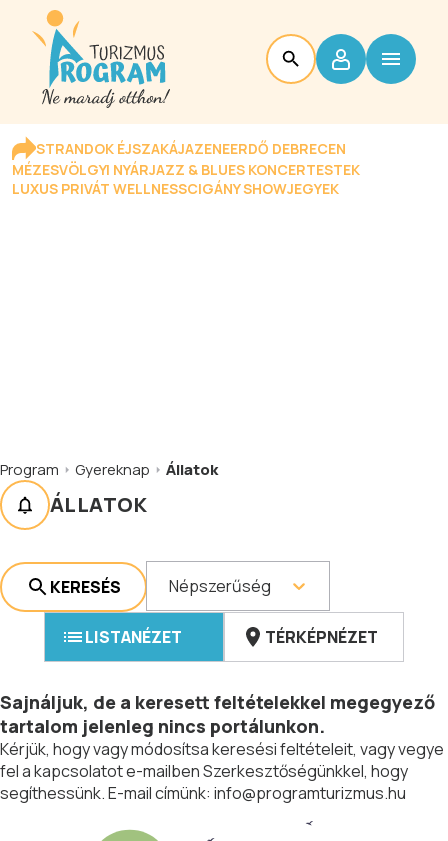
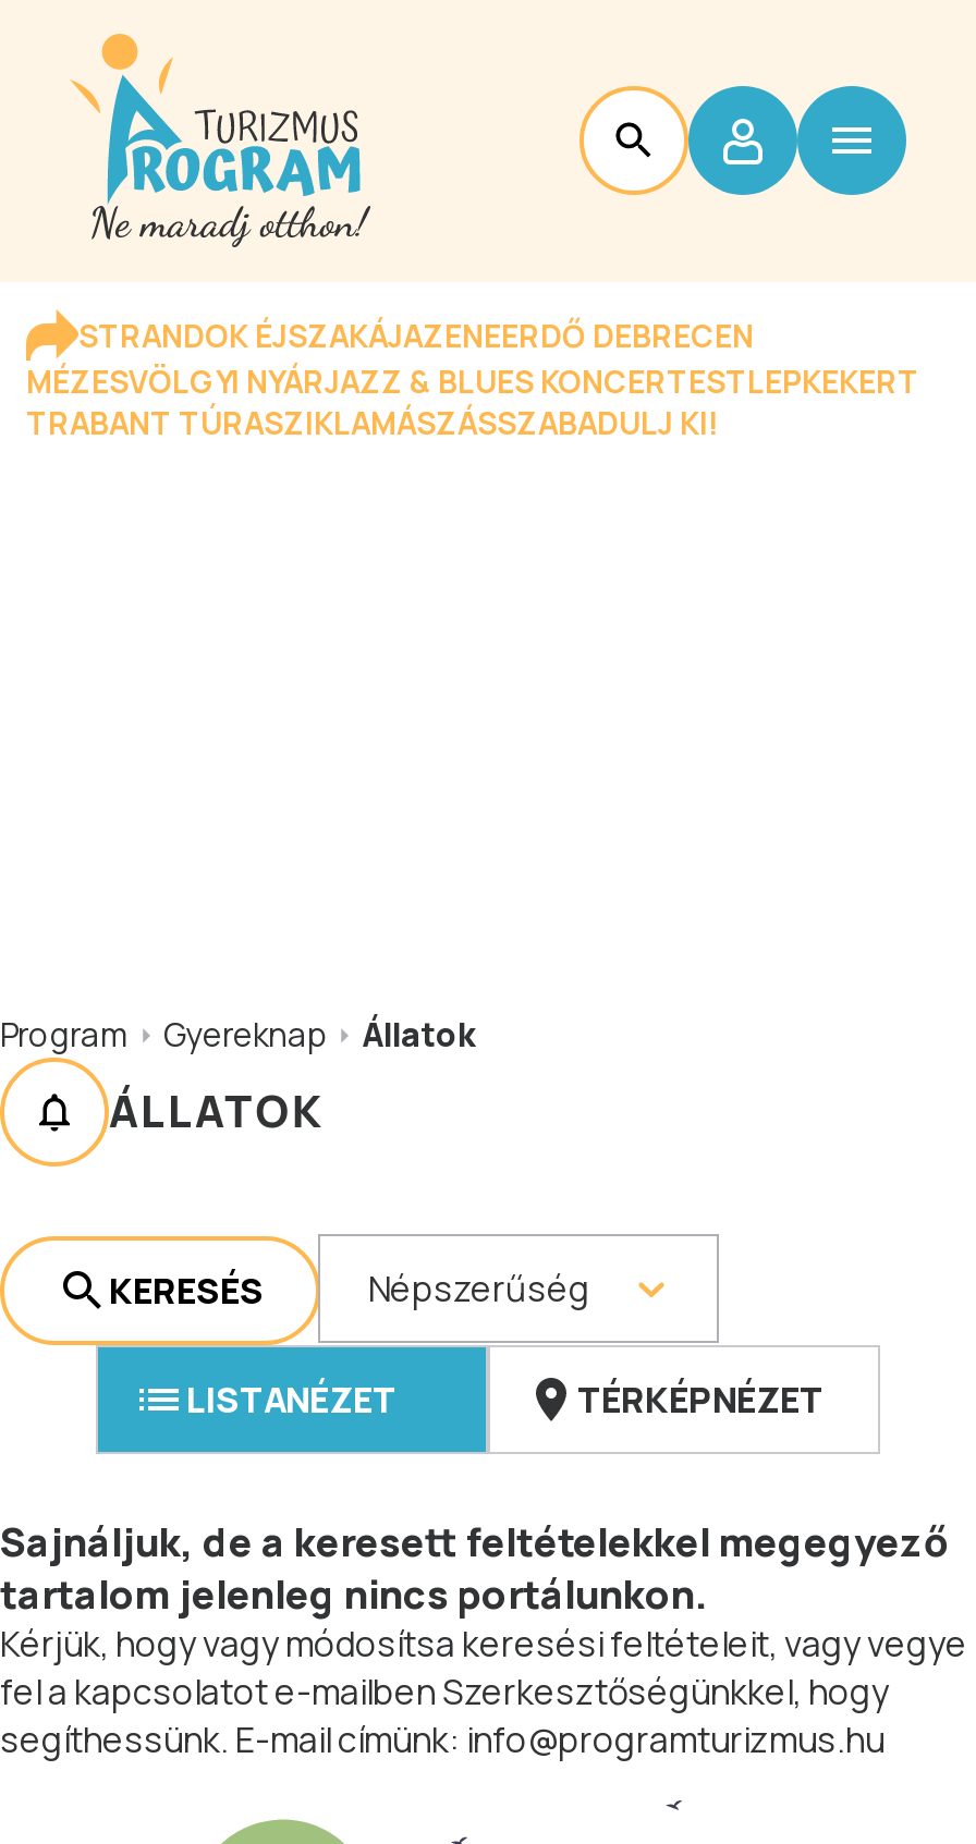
[12,160,360,198] MÉZESVÖLGYI NYÁRJAZZ & BLUES KONCERTESTEK | LUXUS PRIVÁT WELLNESSCIGÁNY SHOWJEGYEK -> [26,361,919,443] MÉZESVÖLGYI NYÁRJAZZ & BLUES KONCERTESTLEPKEKERT | TRABANT TÚRASZIKLAMÁSZÁSSZABADULJ KI!

